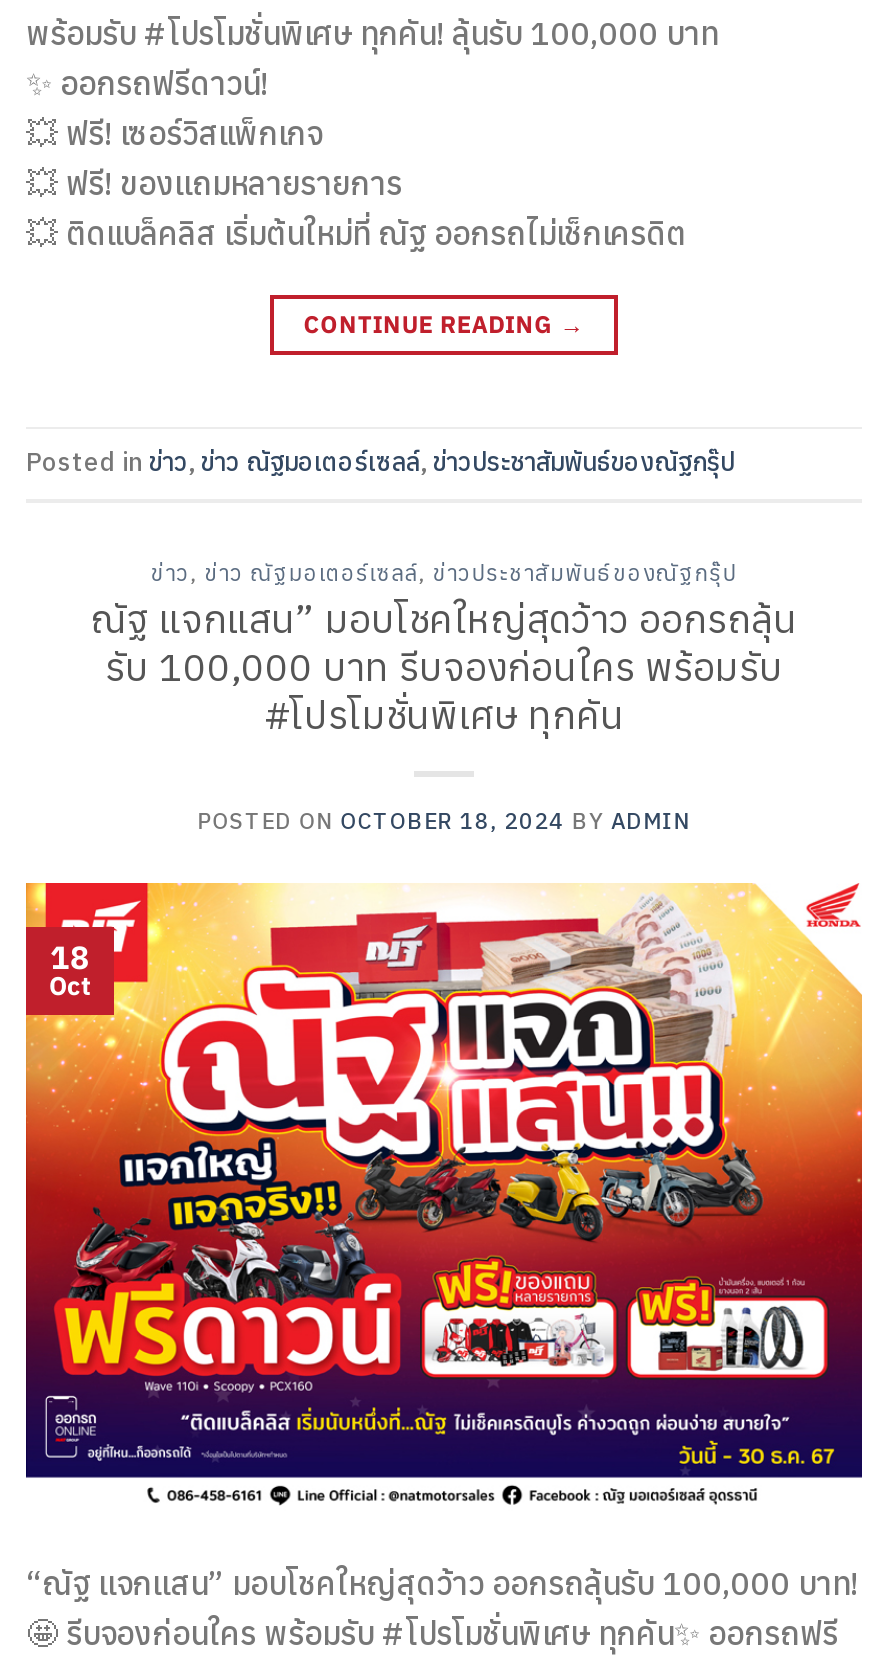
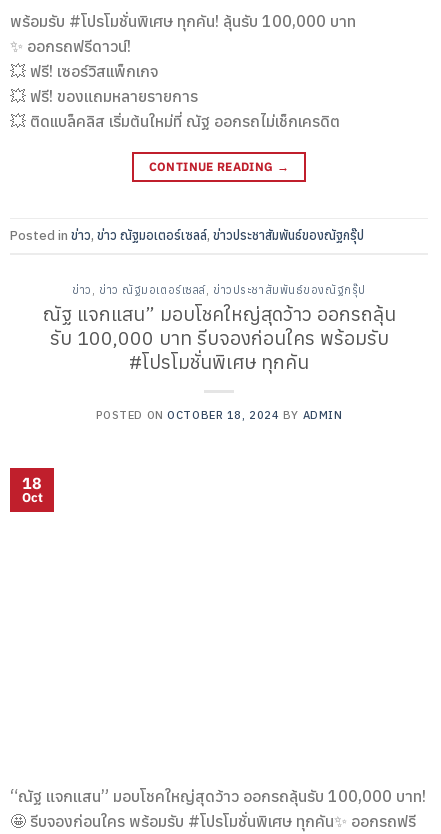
[24,880,864,1506] [image] -> none

